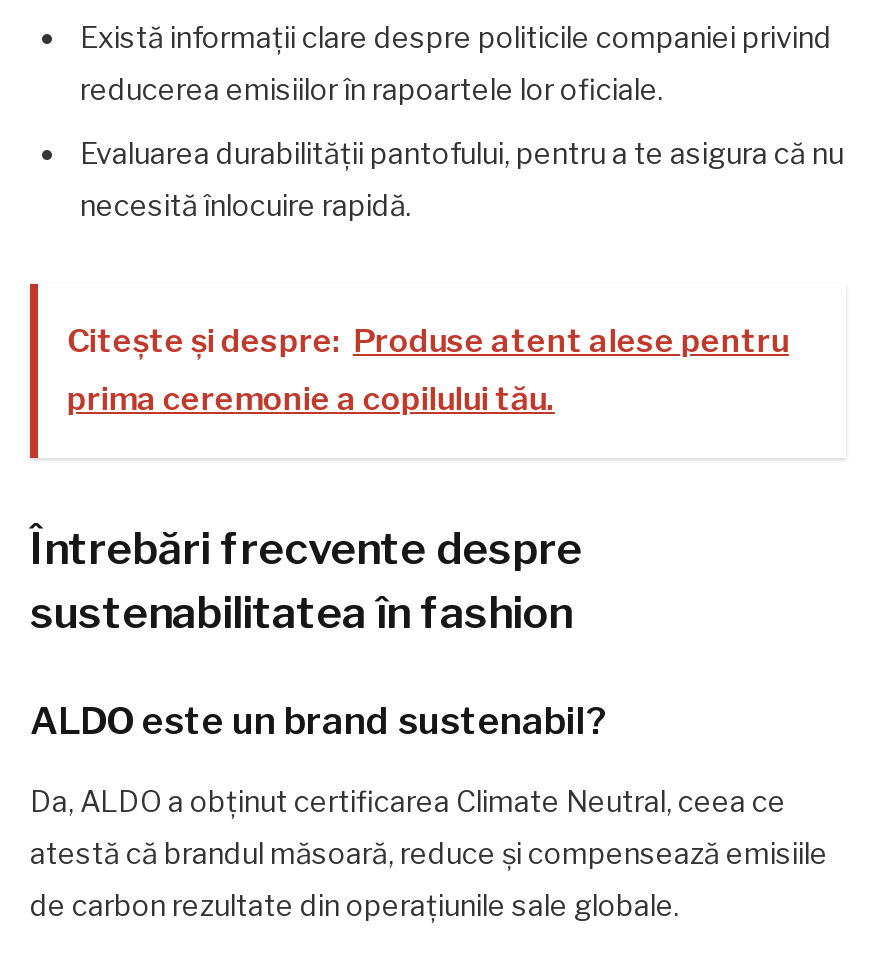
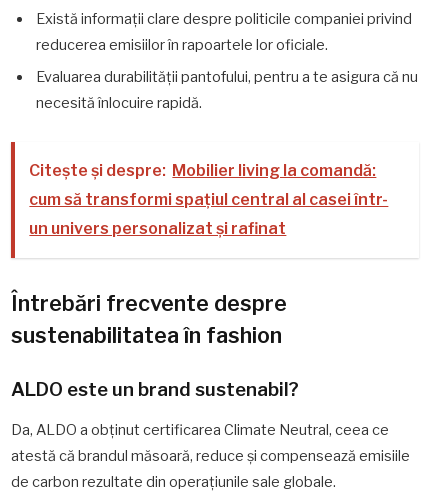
[67,323,789,419] Citește și despre: Produse atent alese pentru | prima ceremonie a copilului tău. -> [29,161,388,238] Citește și despre: Mobilier living la comandă: | cum să transformi spațiul central al casei într- | un univers personalizat și rafinat

